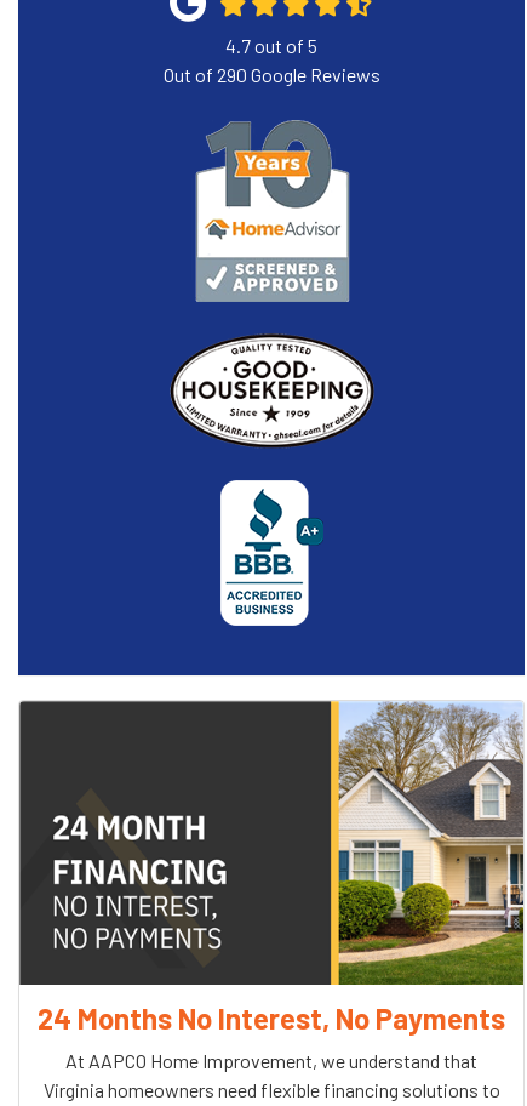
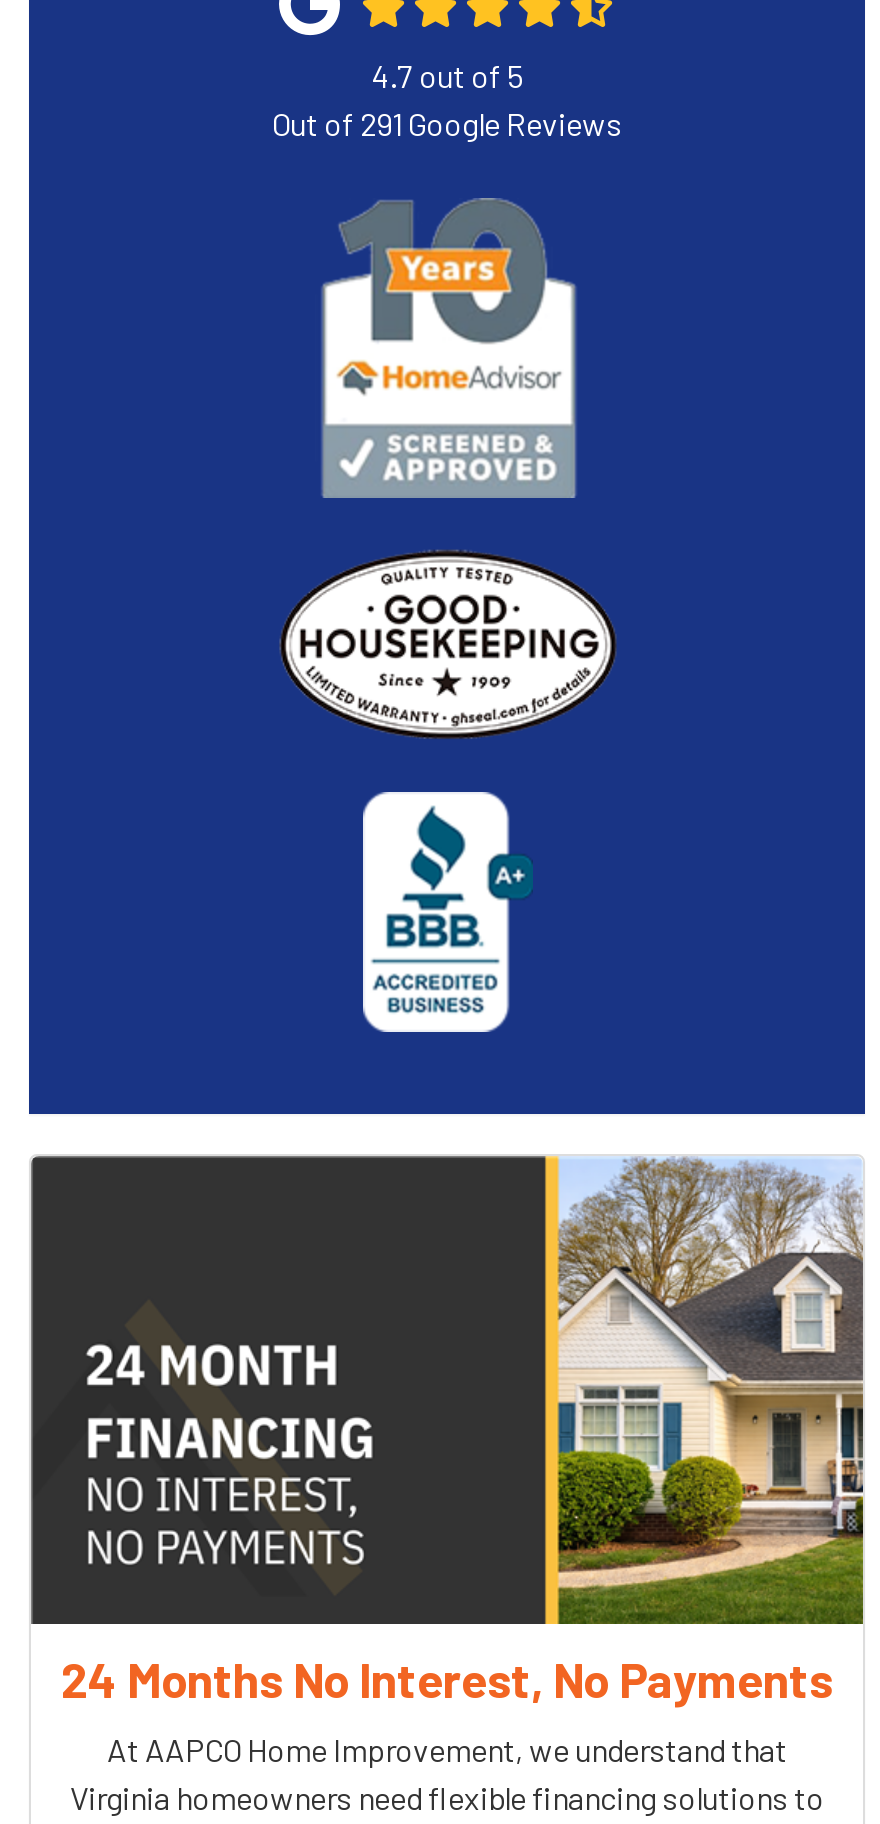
[163,63,380,86] Out of 290 Google Reviews -> [272,104,622,142] Out of 291 Google Reviews

